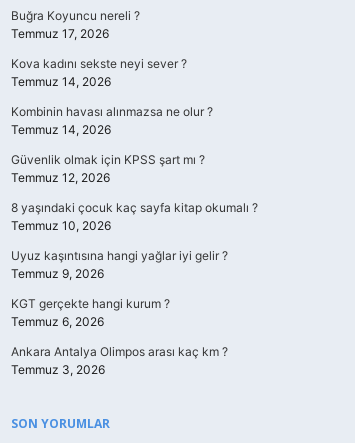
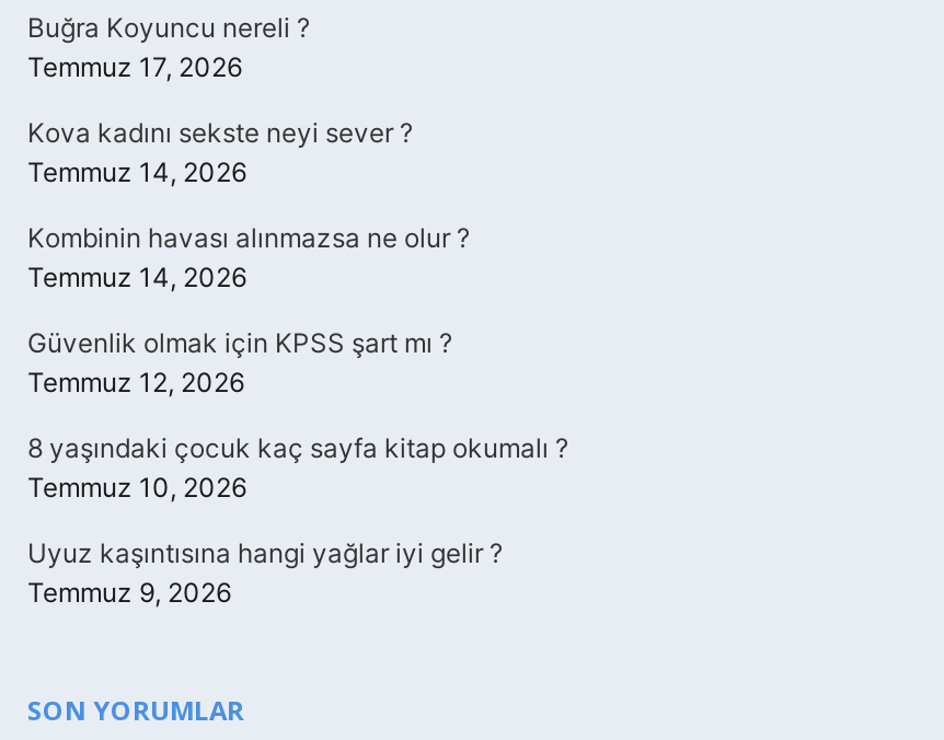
[11,296,228,377] KGT gerçekte hangi kurum ? | Temmuz 6, 2026 | Ankara Antalya Olimpos arası kaç km ? | Temmuz 3, 2026 -> none

